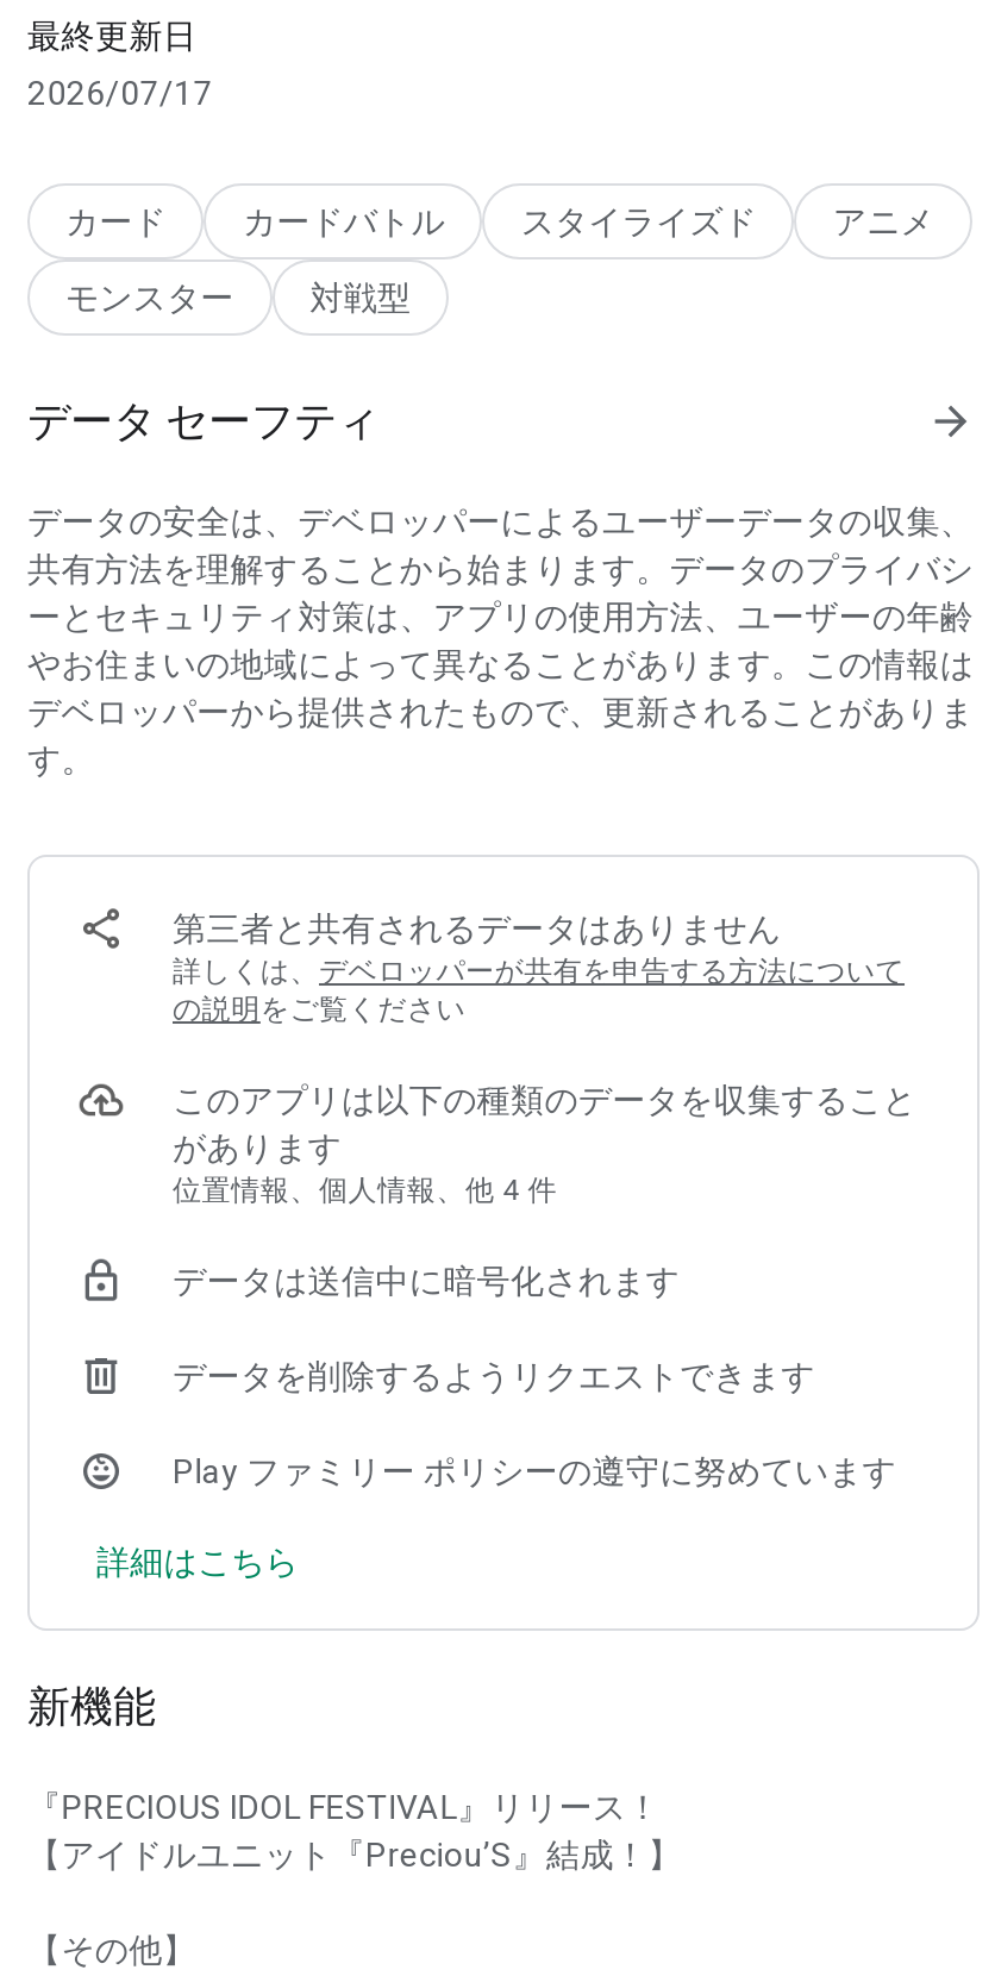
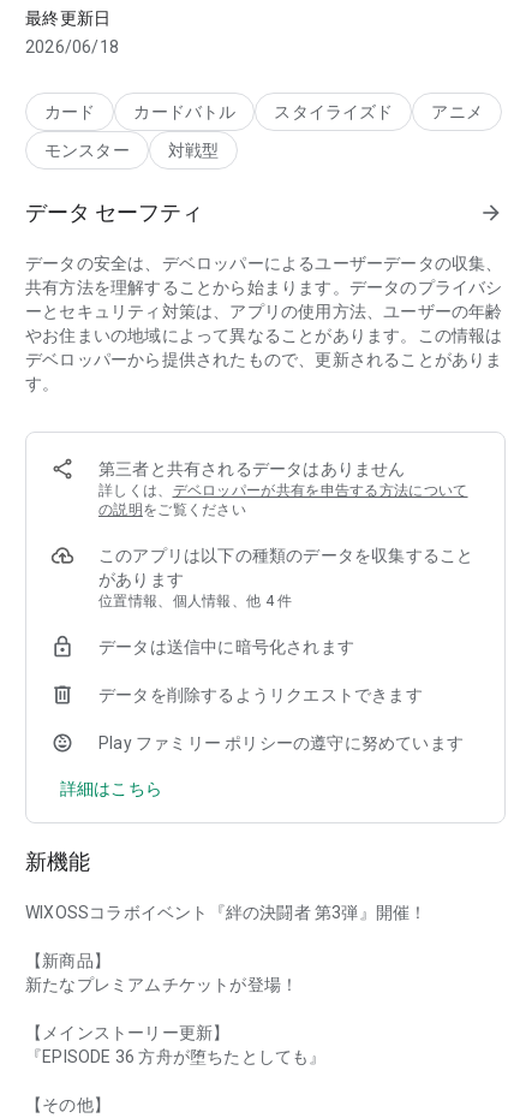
[27,74,213,112] 2026/07/17 -> [25,37,119,57] 2026/06/18
[27,1788,682,1874] 『PRECIOUS IDOL FESTIVAL』リリース！ | 【アイドルユニット『Preciou’S』結成！】 -> [25,903,427,1066] WIXOSSコラボイベント『絆の決闘者 第3弾』開催！ | 【新商品】 | 新たなプレミアムチケットが登場！ | 【メインストーリー更新】 | 『EPISODE 36 方舟が堕ちたとしても』

